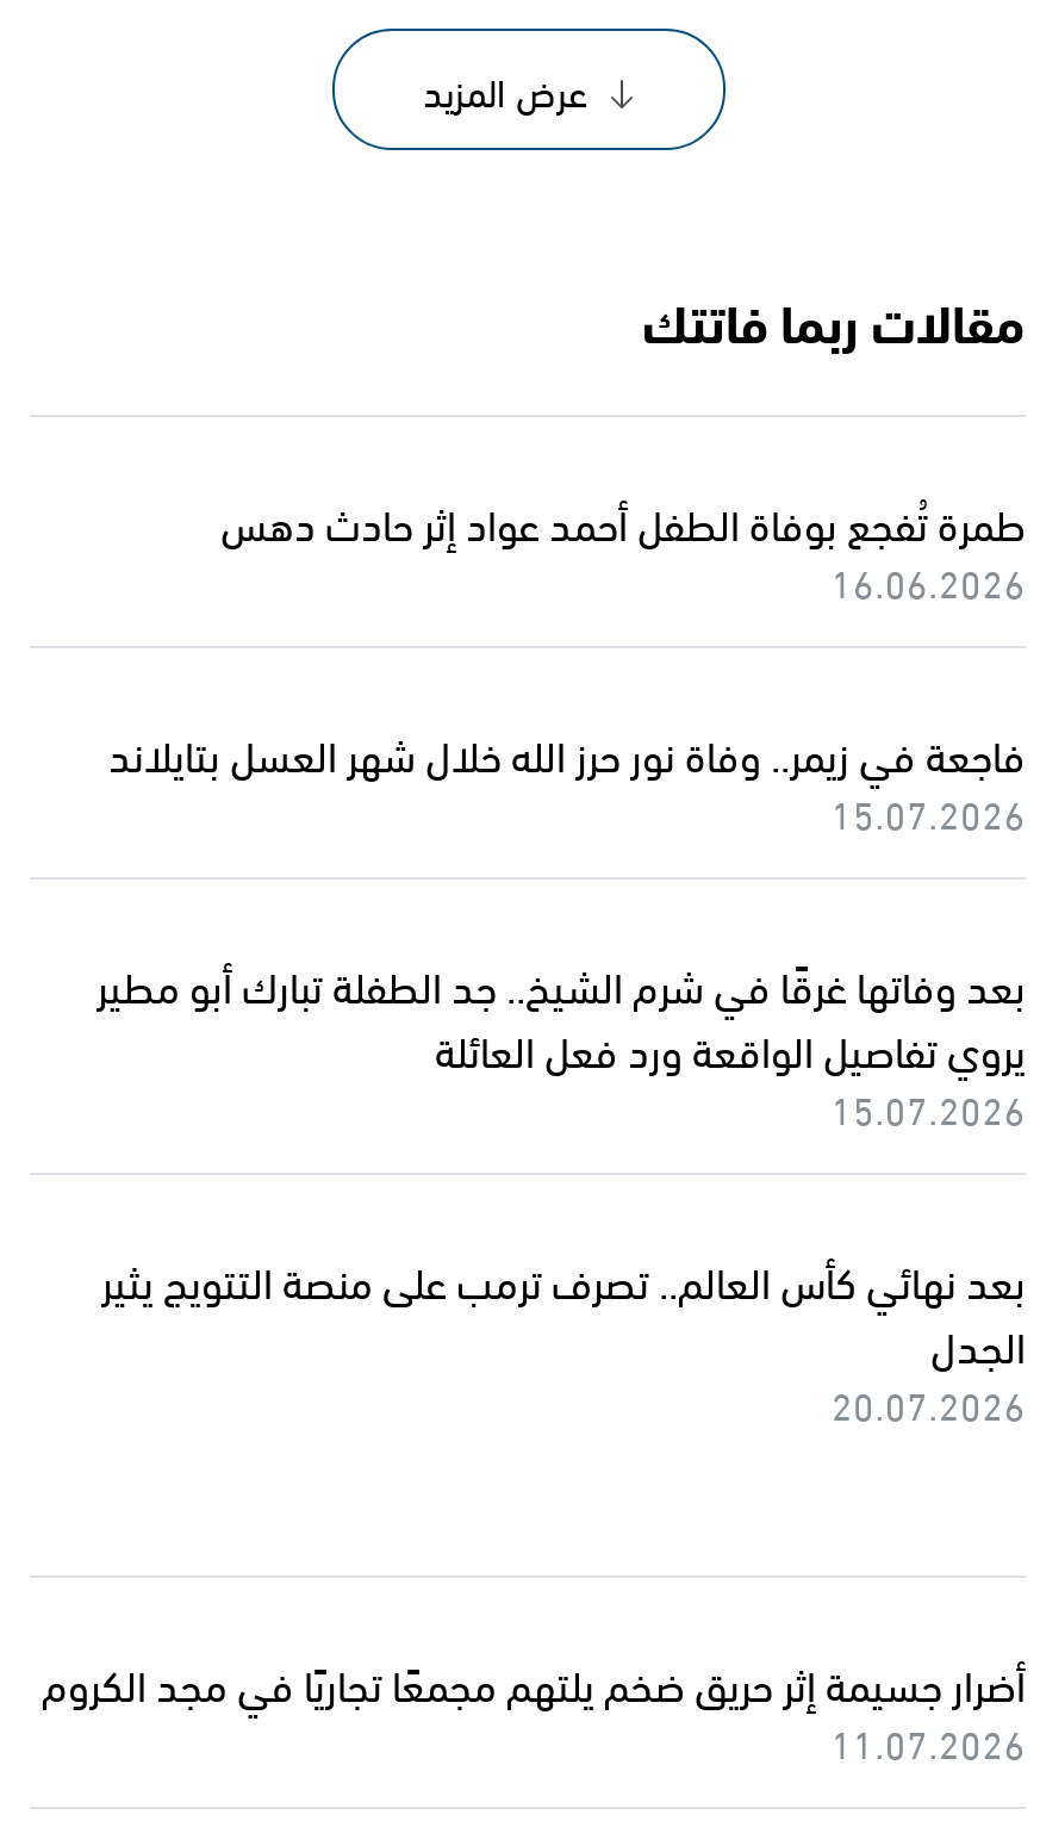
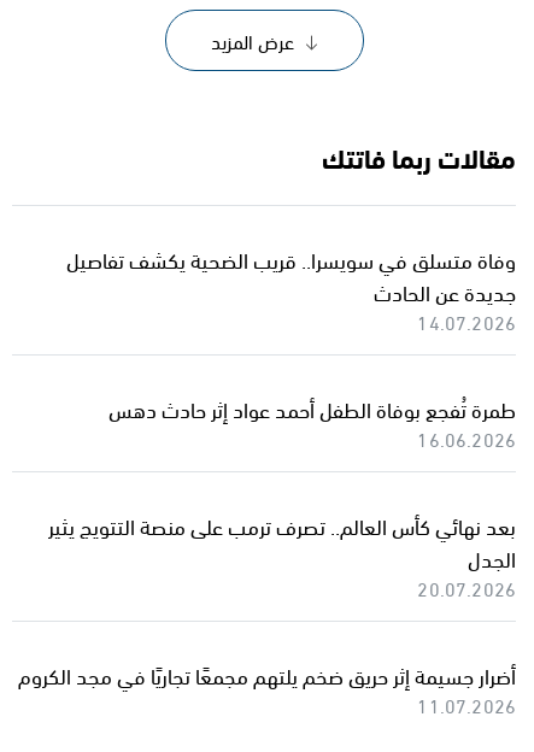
none -> [69,239,518,339] وفاة متسلق في سويسرا.. قريب الضحية يكشف تفاصيل | جديدة عن الحادث | 14.07.2026
moved [225,481,1030,615] -> [111,388,518,456]: طمرة تُفجع بوفاة الطفل أحمد عواد إثر حادث دهس | 16.06.2026
[101,713,1030,1142] فاجعة في زيمر.. وفاة نور حرز الله خلال شهر العسل بتايلاند | 15.07.2026 | بعد وفاتها غرقًا في شرم الشيخ.. جد الطفلة تبارك أبو مطير | يروي تفاصيل الواقعة ورد فعل العائلة | 15.07.2026 -> none

